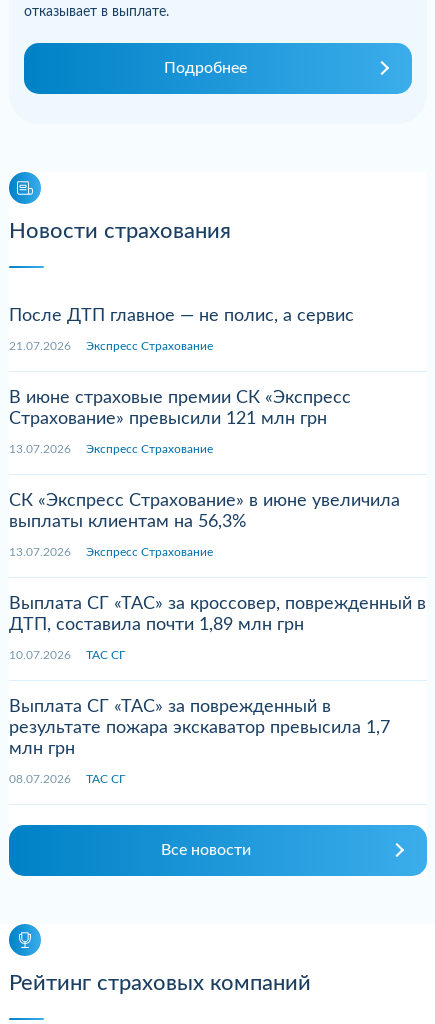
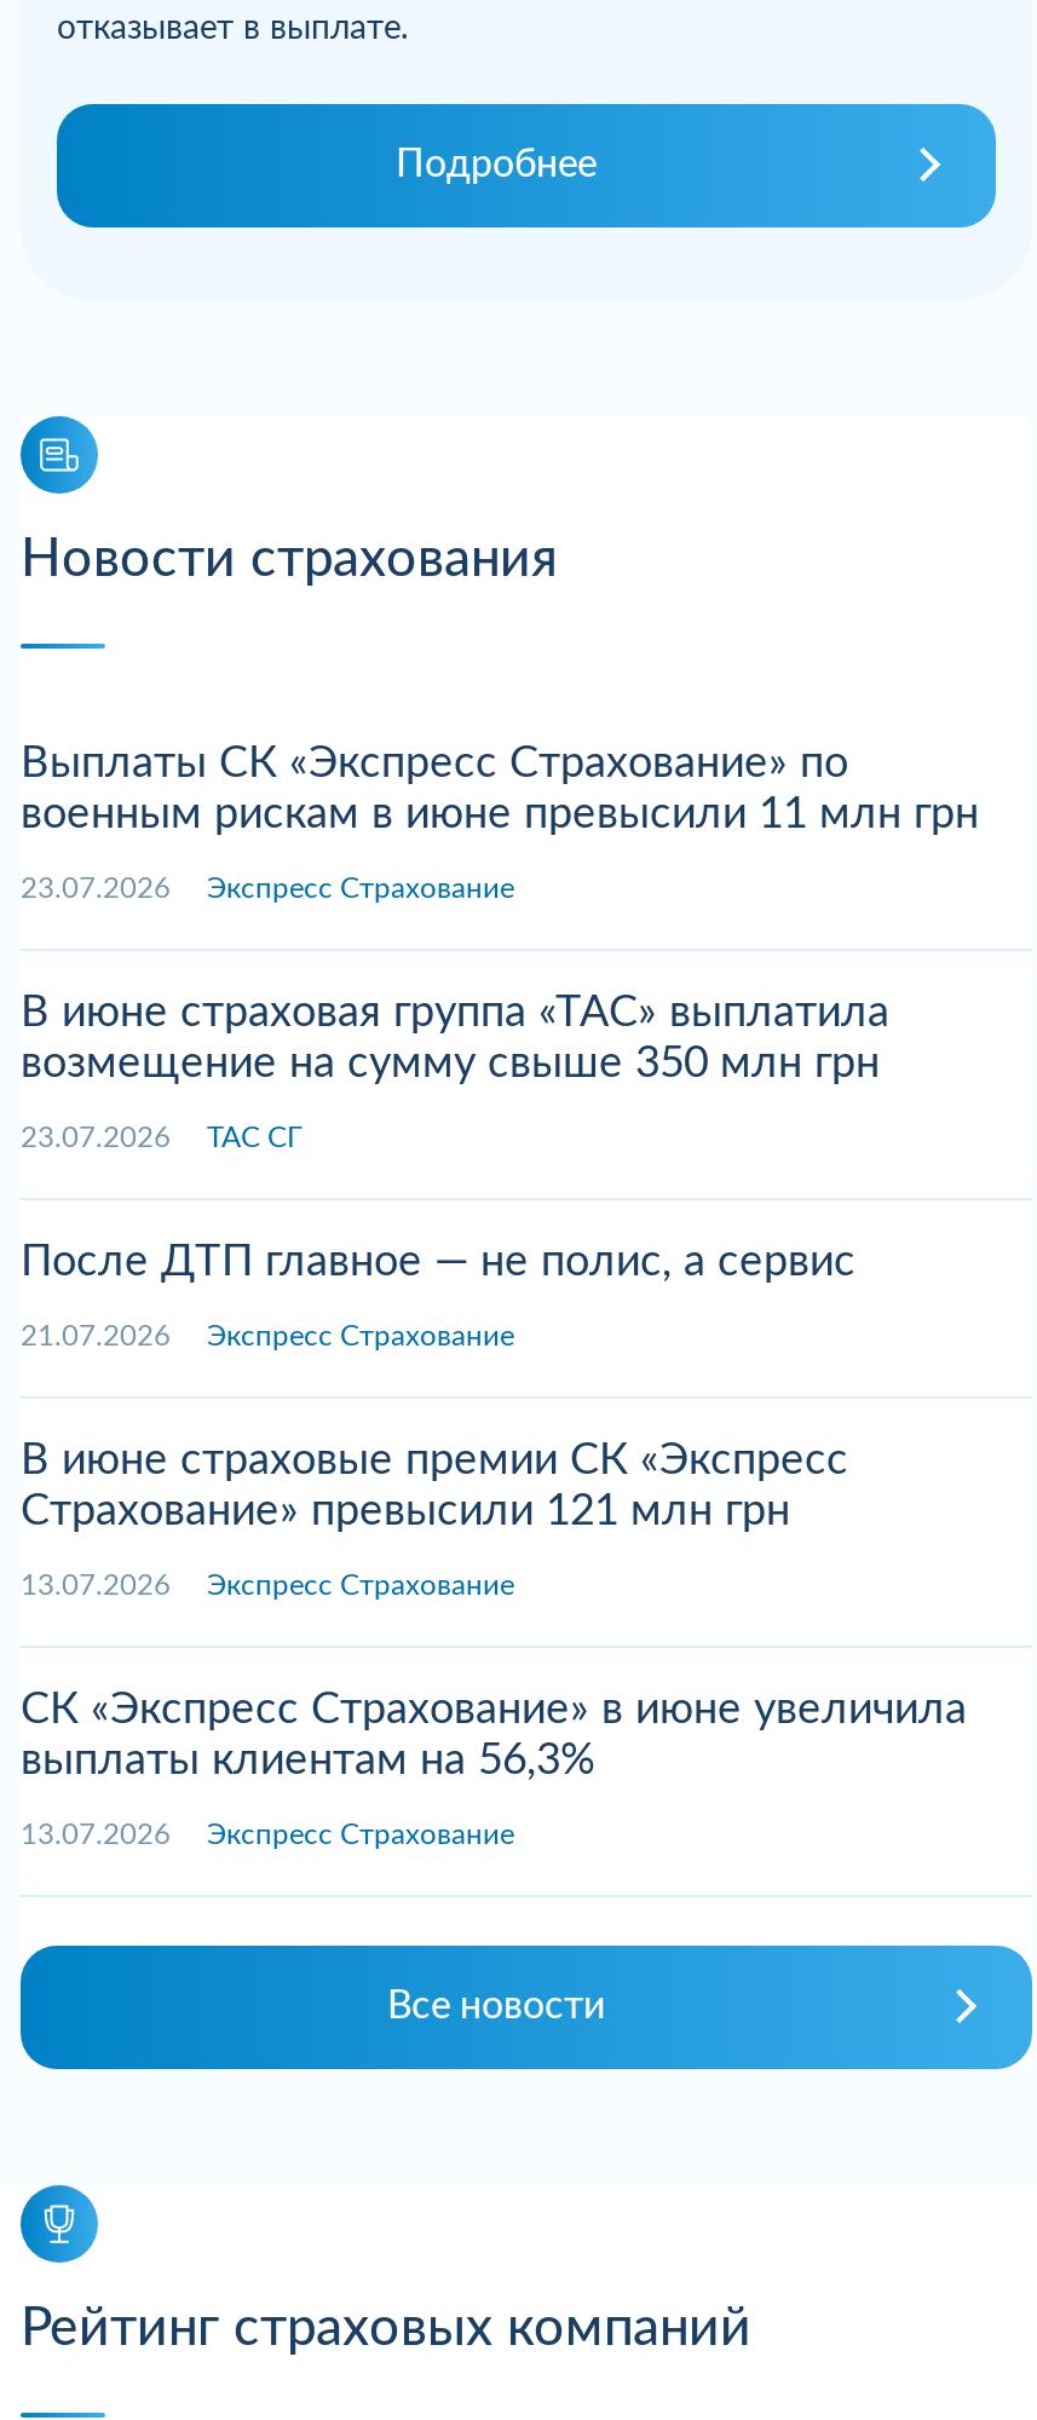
none -> [21,743,979,1152] Выплаты СК «Экспресс Страхование» по | военным рискам в июне превысили 11 млн грн | 23.07.2026 Экспресс Страхование | В июне страховая группа «ТАС» выплатила | возмещение на сумму свыше 350 млн грн | 23.07.2026 ТАС СГ
moved [9,307,400,558] -> [21,1241,967,1849]: После ДТП главное — не полис, а сервис | 21.07.2026 Экспресс Страхование | В июне страховые премии СК «Экспресс | Страхование» превысили 121 млн грн | 13.07.2026 Экспресс Страхование | СК «Экспресс Страхование» в июне увеличила | выплаты клиентам на 56,3% | 13.07.2026 Экспресс Страхование
[9,595,426,785] Выплата СГ «ТАС» за кроссовер, поврежденный в | ДТП, составила почти 1,89 млн грн | 10.07.2026 ТАС СГ | Выплата СГ «ТАС» за поврежденный в | результате пожара экскаватор превысила 1,7 | млн грн | 08.07.2026 ТАС СГ -> none

